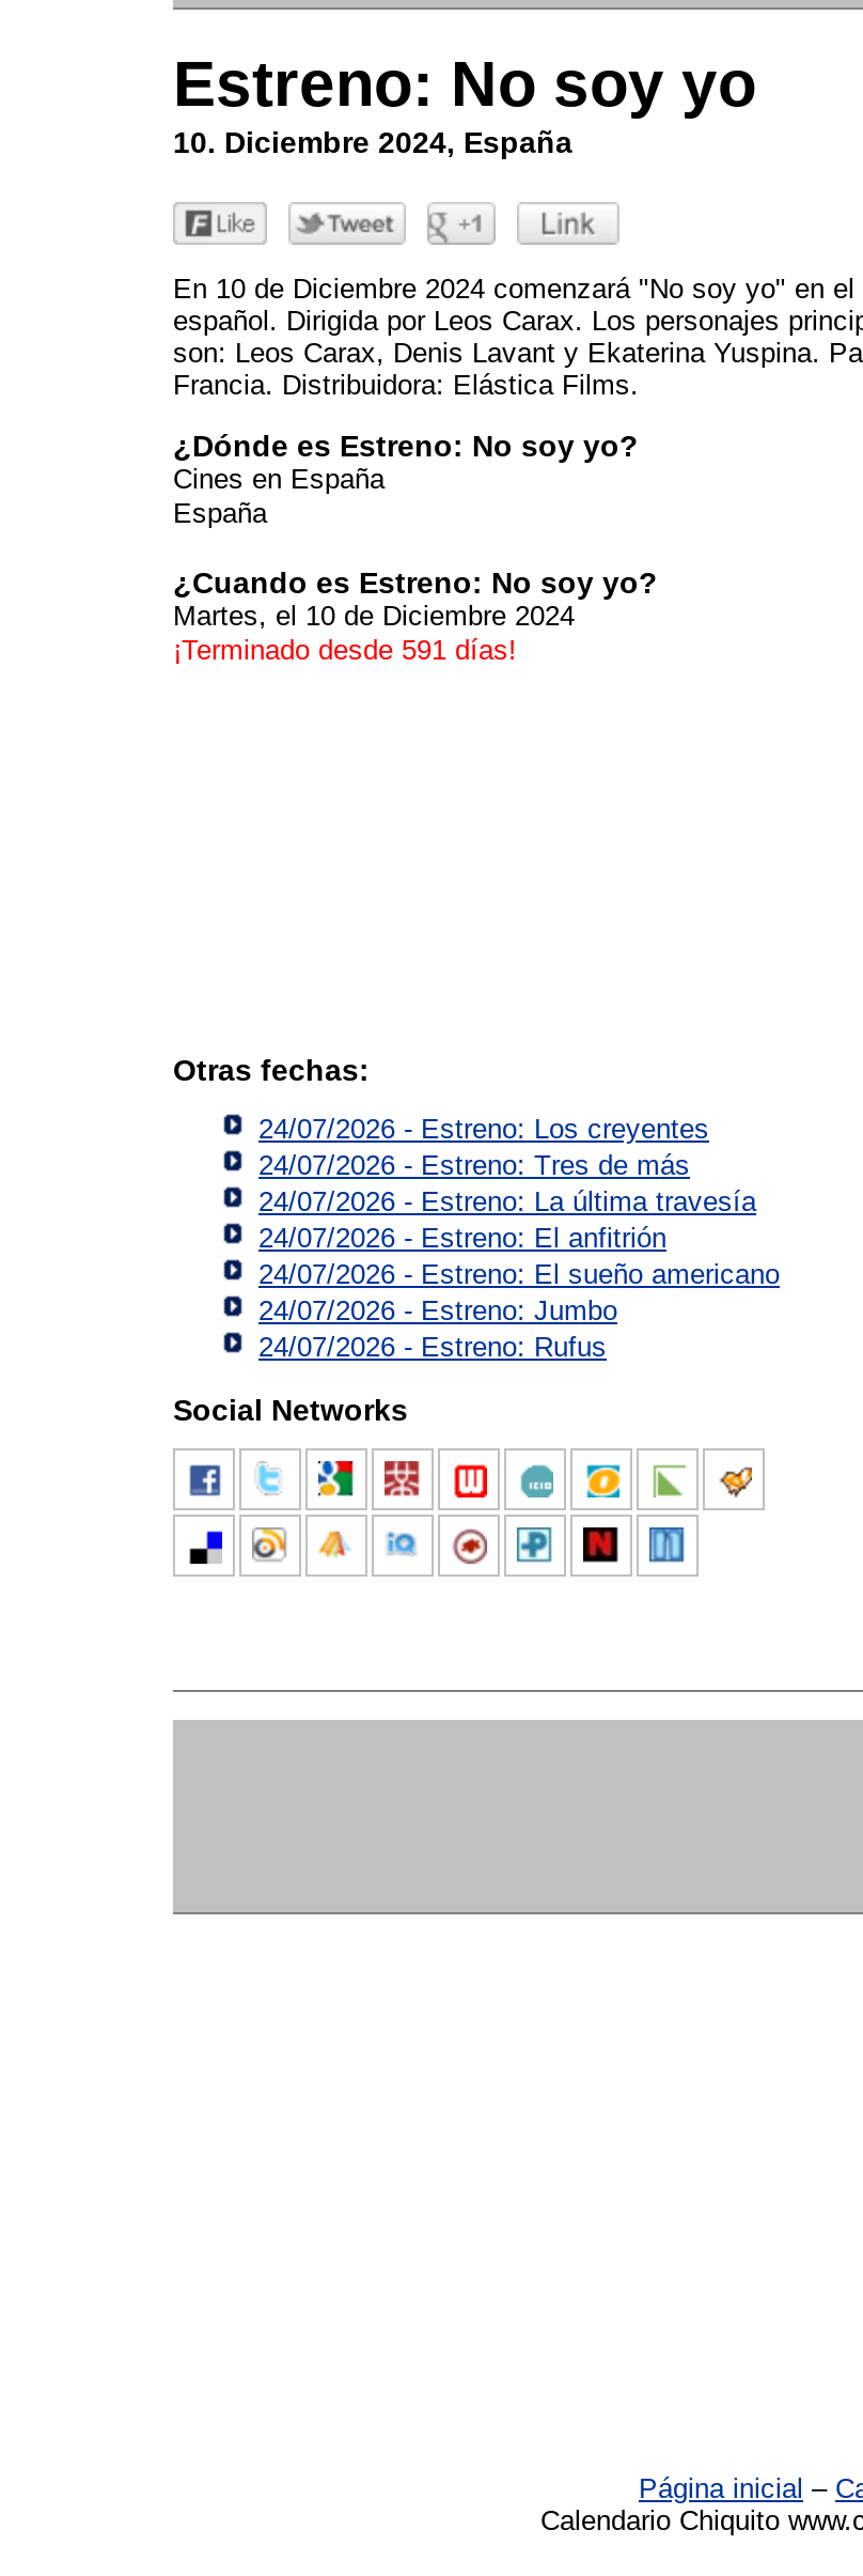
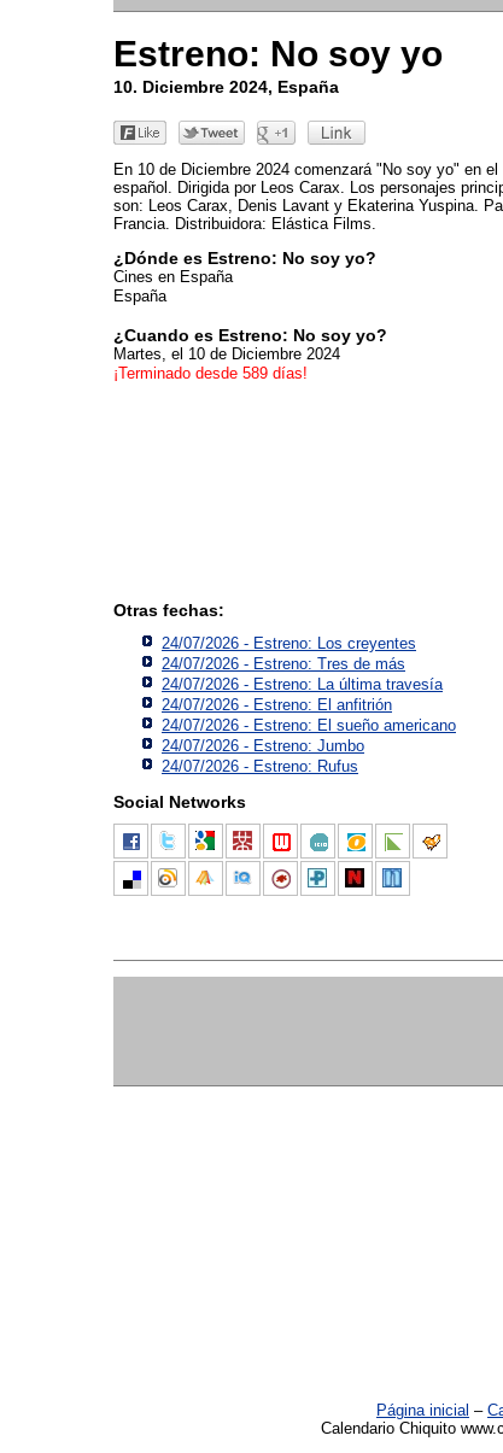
[173,633,517,665] ¡Terminado desde 591 días! -> [113,364,308,382] ¡Terminado desde 589 días!

